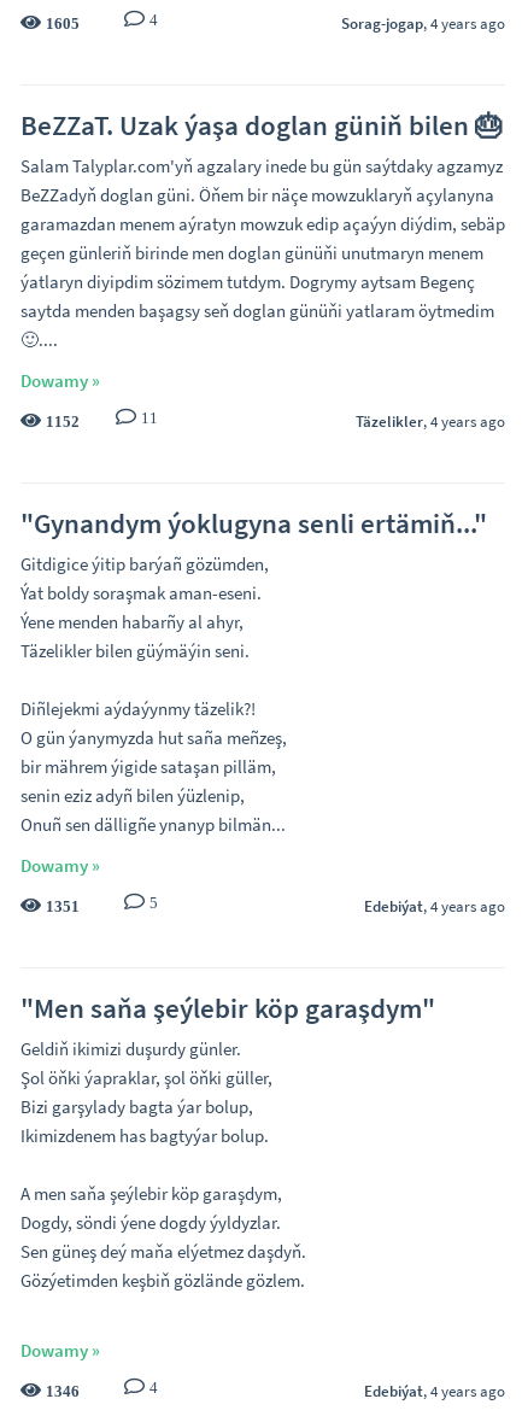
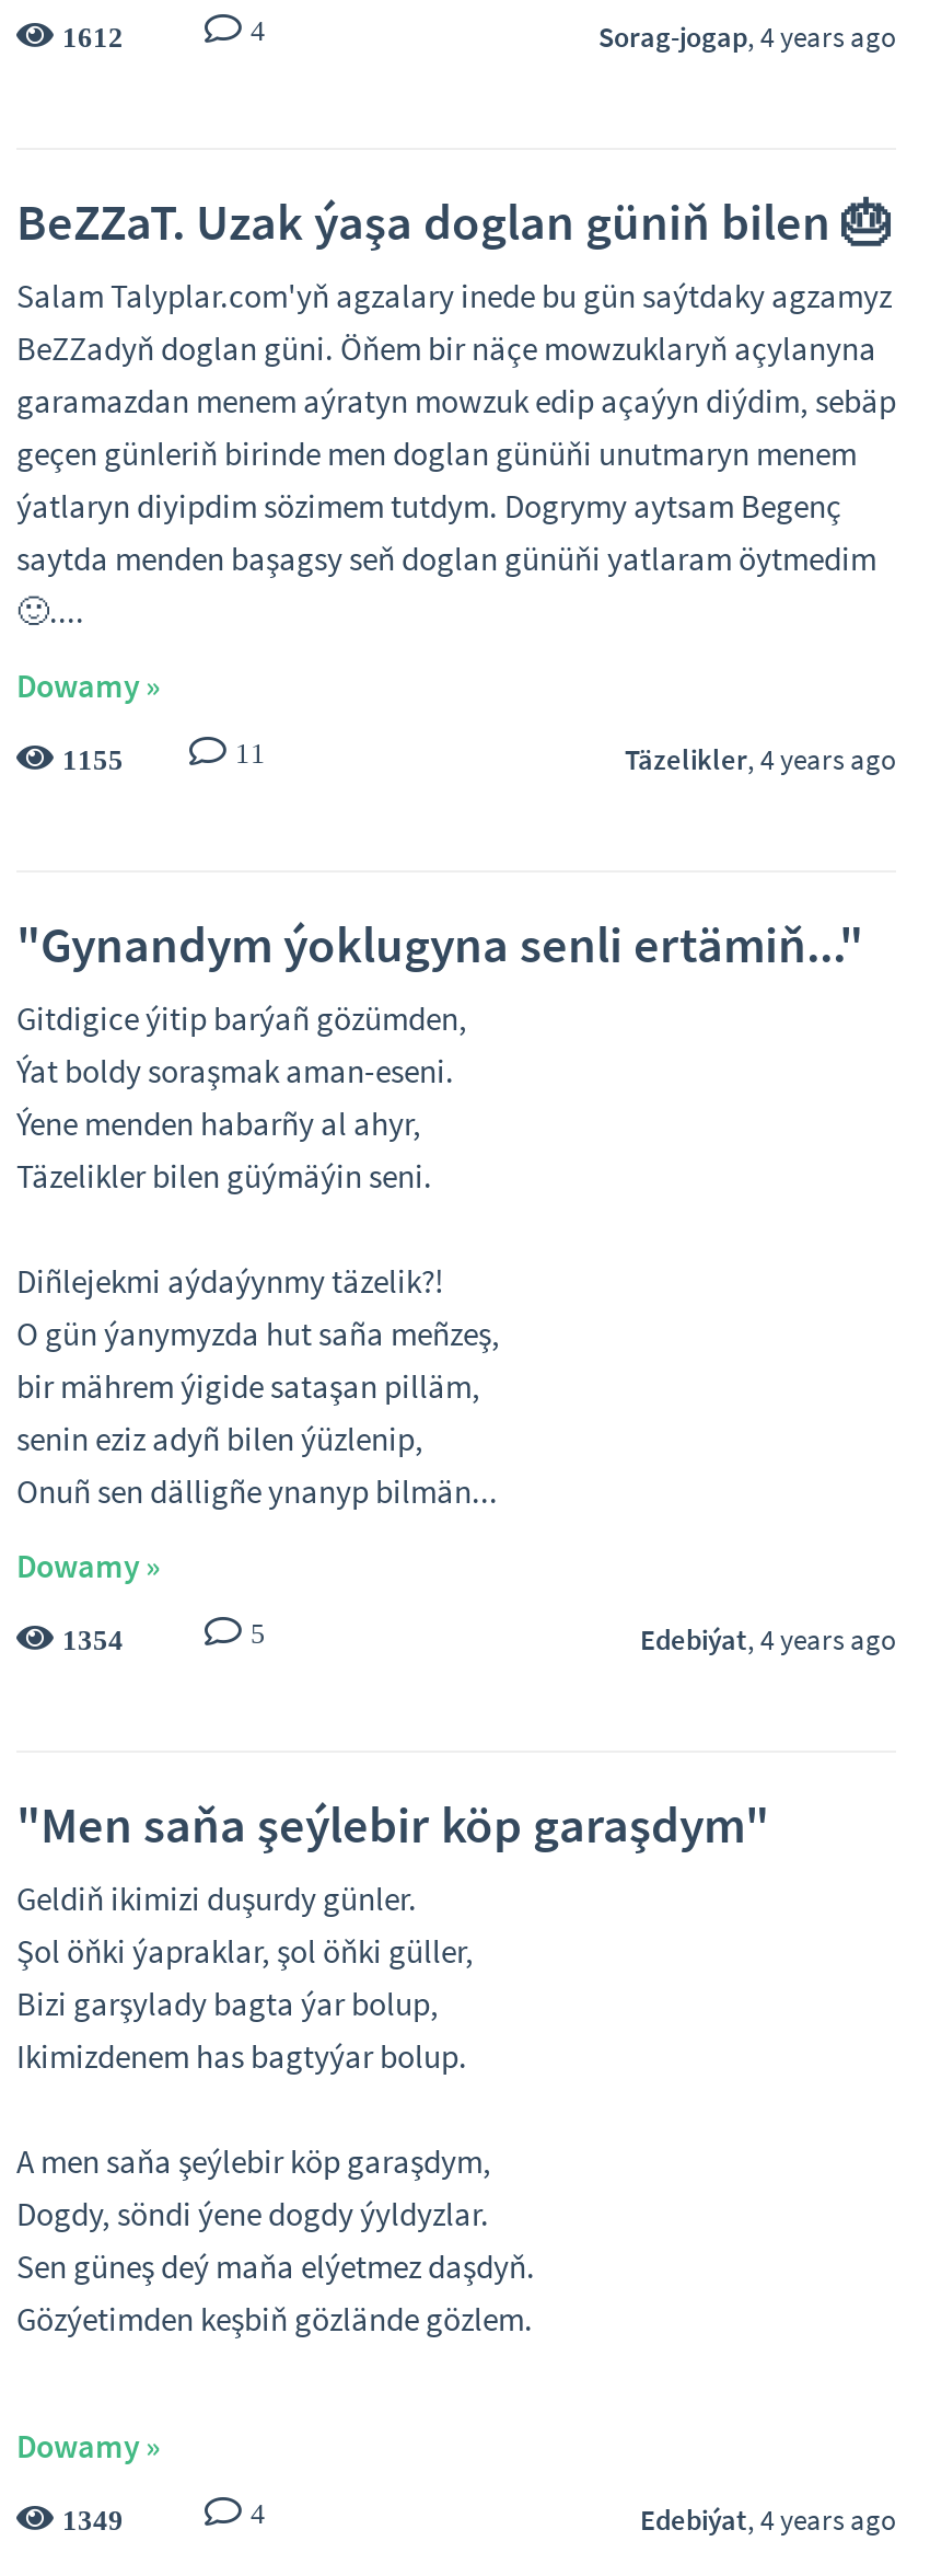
[46,16,80,31] 1605 -> [62,23,124,51] 1612
[46,414,80,429] 1152 -> [62,746,124,774] 1155
[46,899,80,914] 1351 -> [62,1626,124,1654] 1354
[46,1383,80,1399] 1346 -> [62,2506,124,2534] 1349

